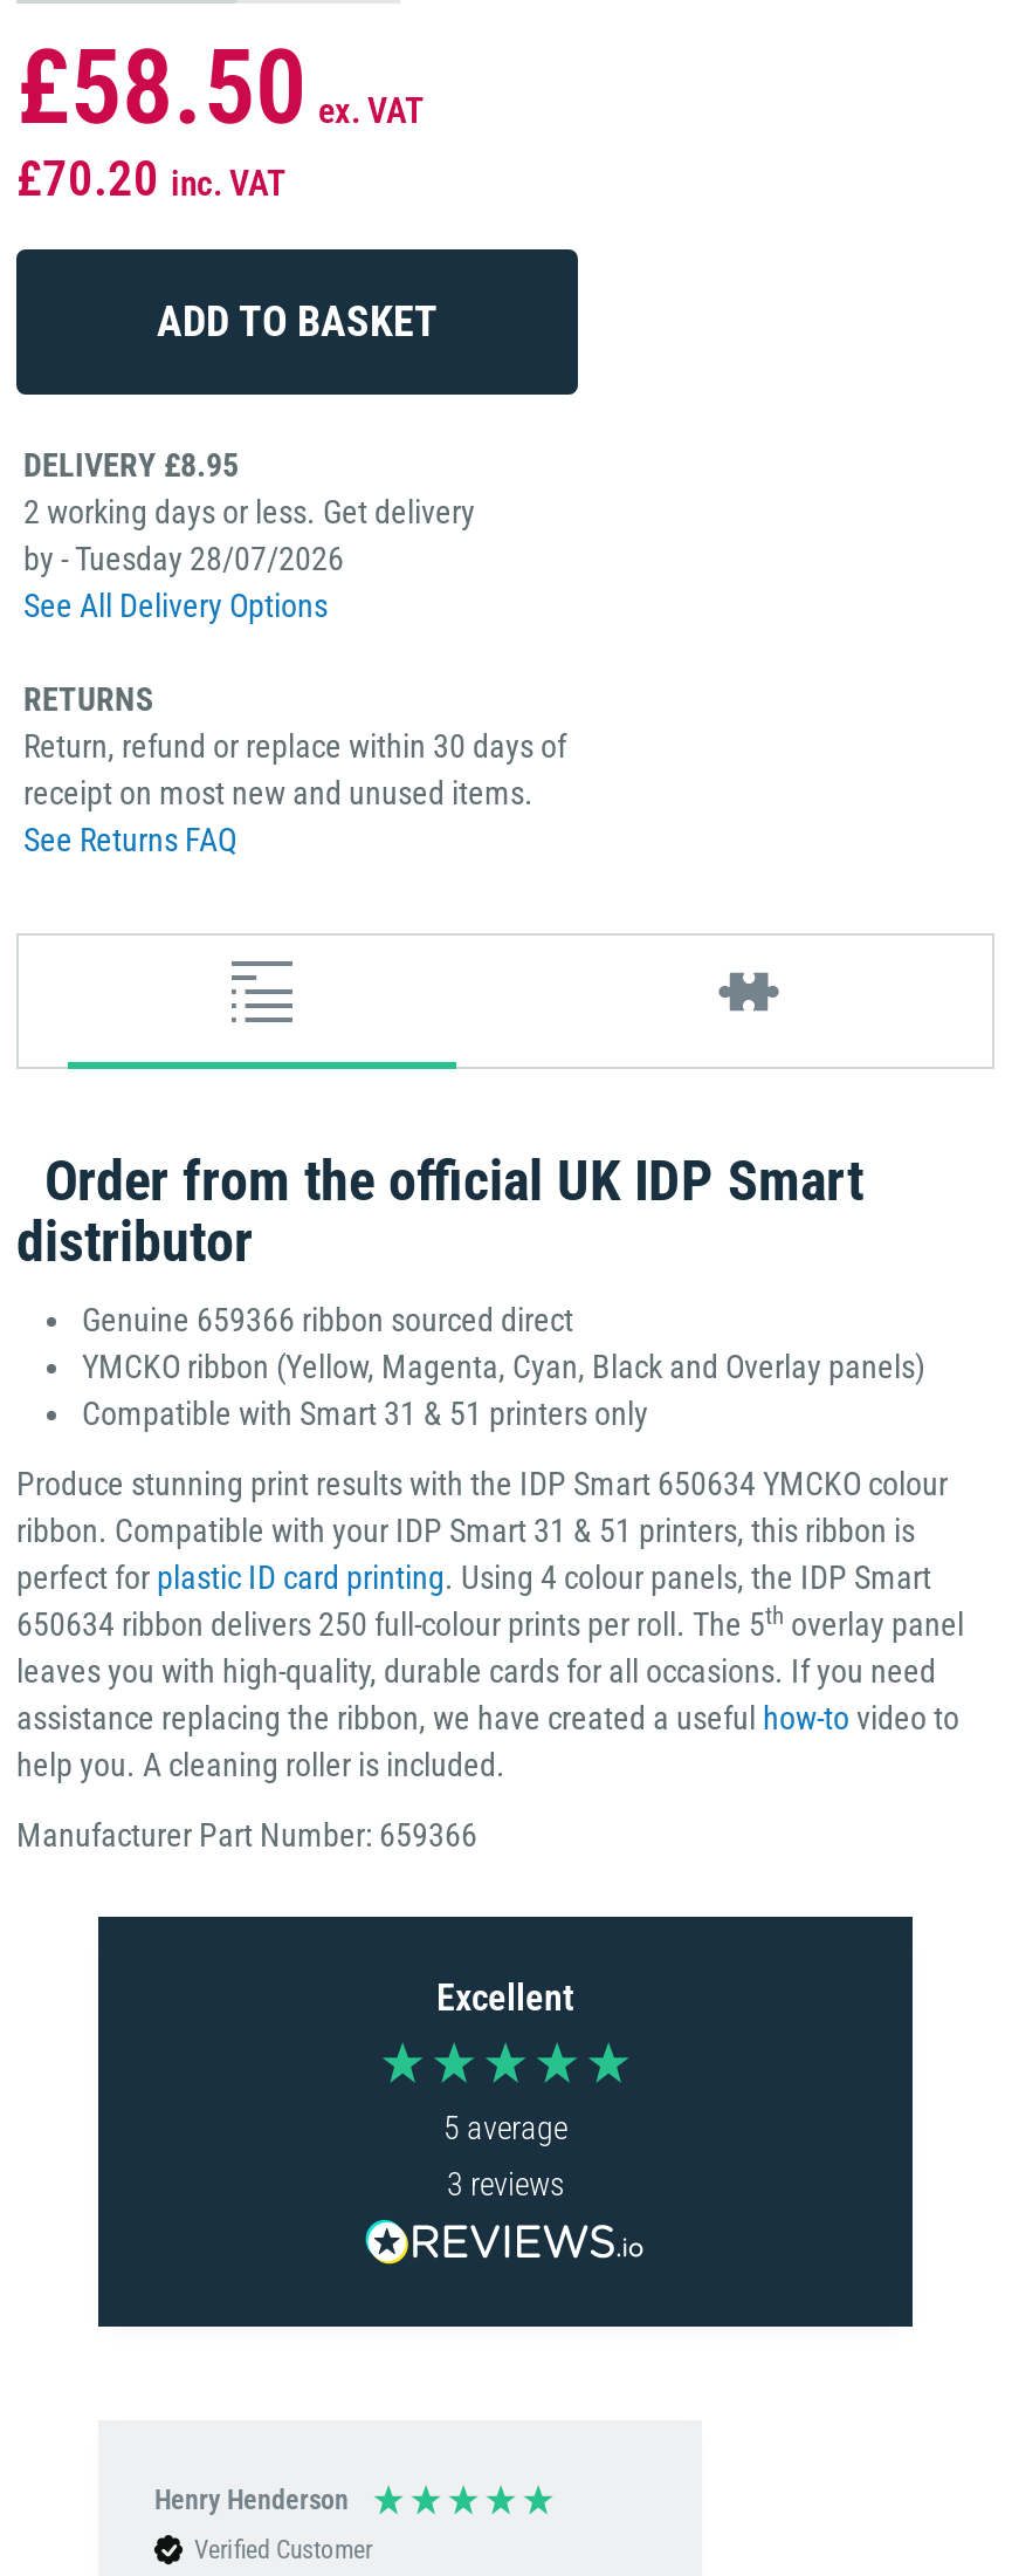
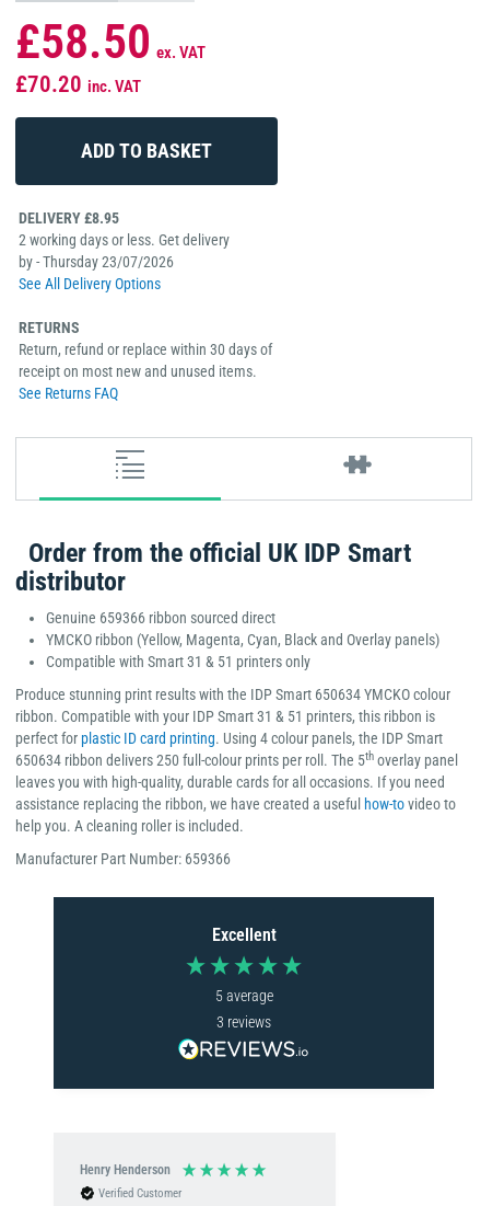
[23,541,344,578] by - Tuesday 28/07/2026 -> [19,253,174,271] by - Thursday 23/07/2026

